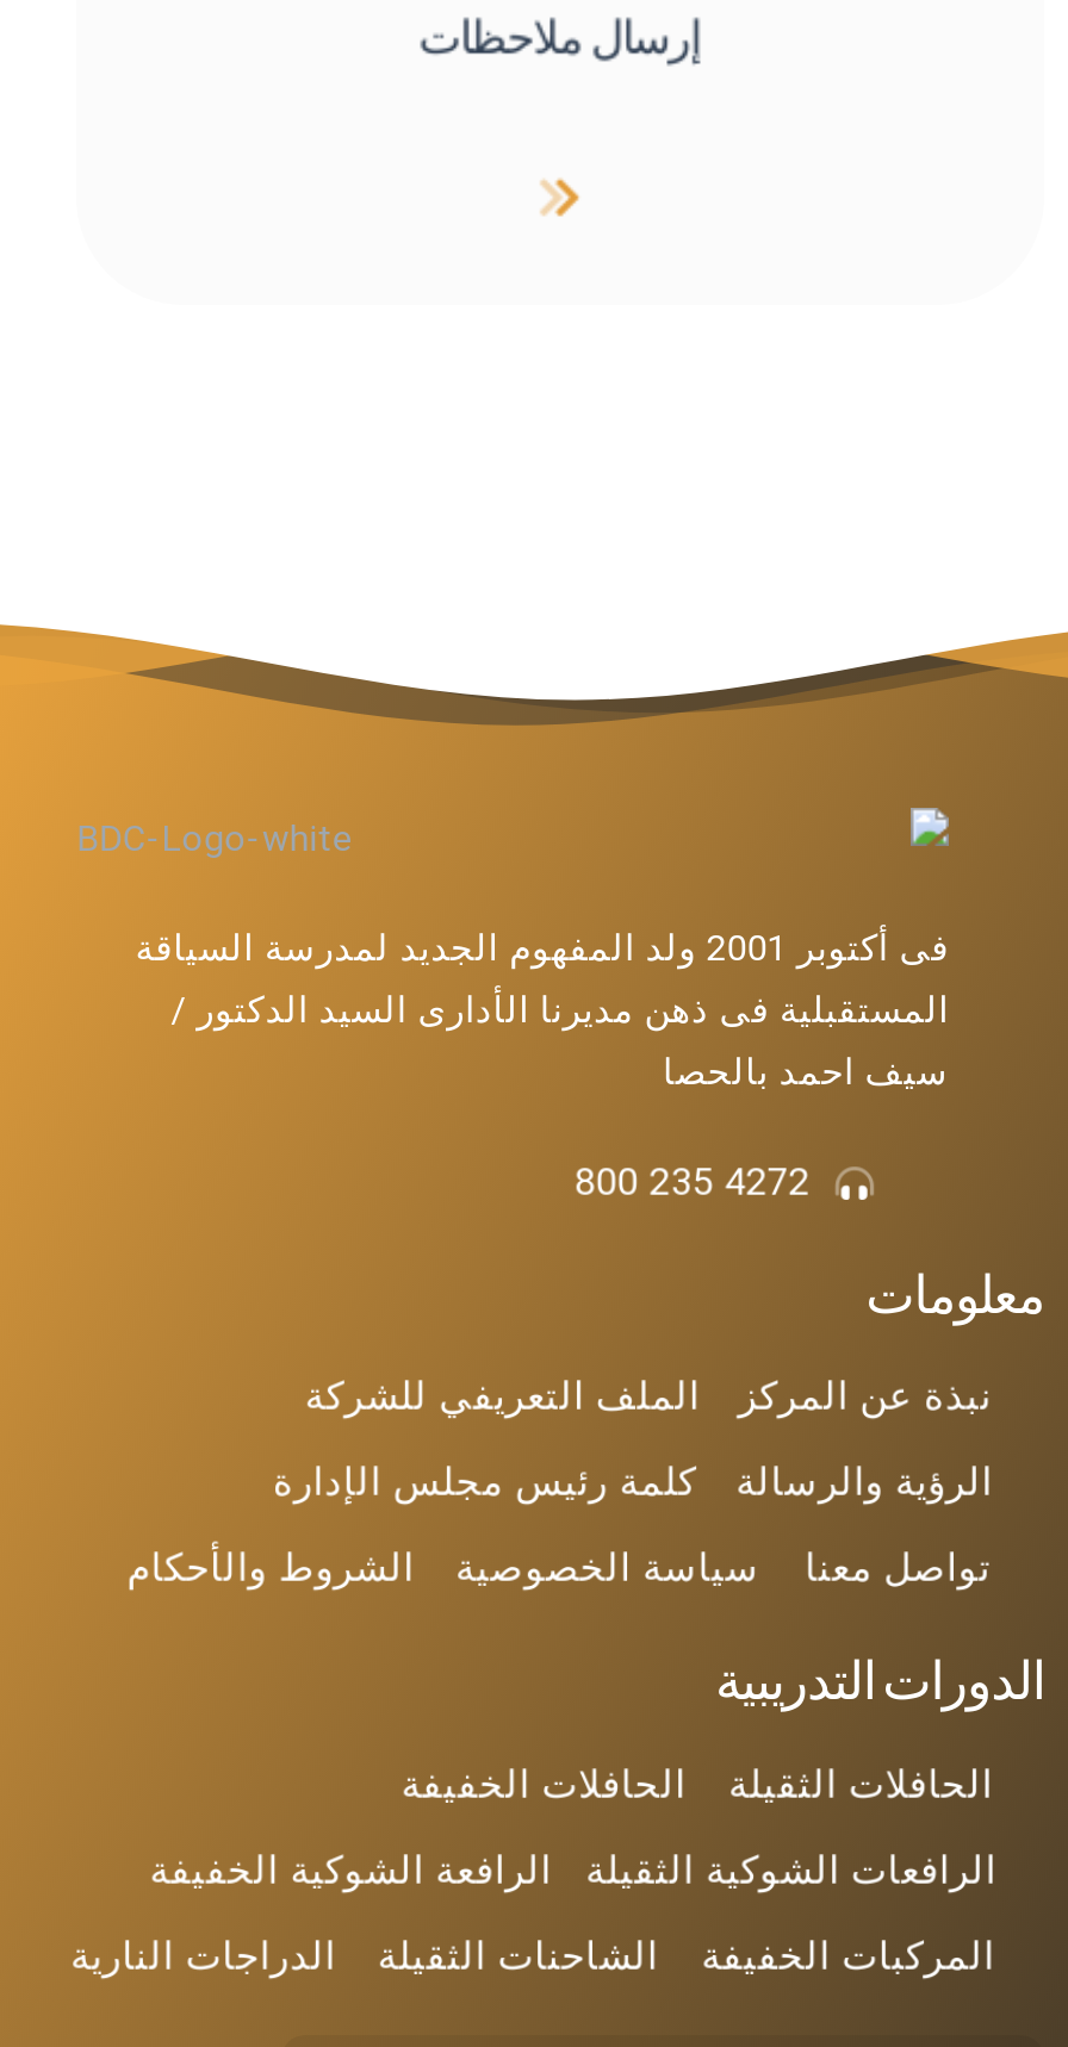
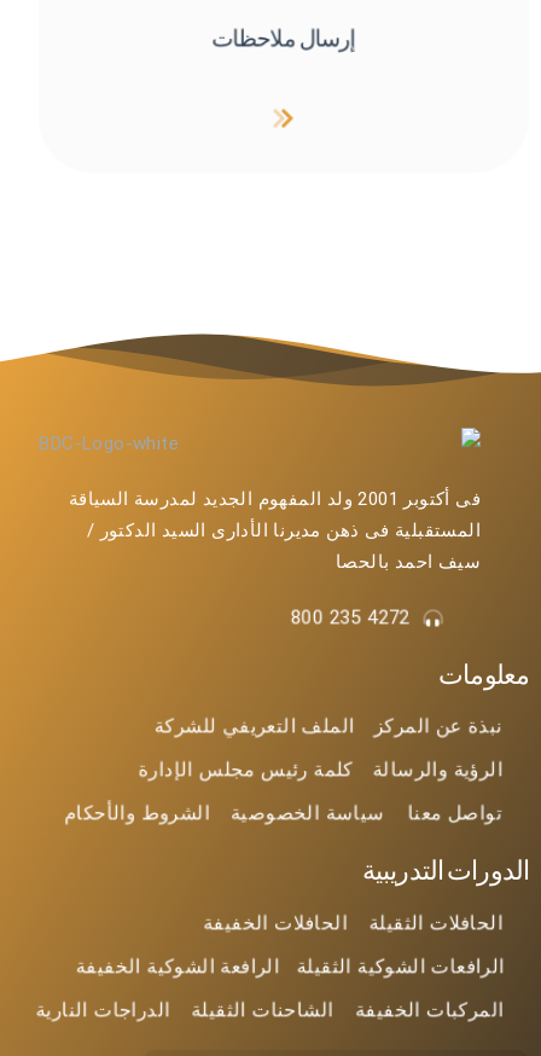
[7,622,1061,727] [image] -> [4,332,537,387] [image]

